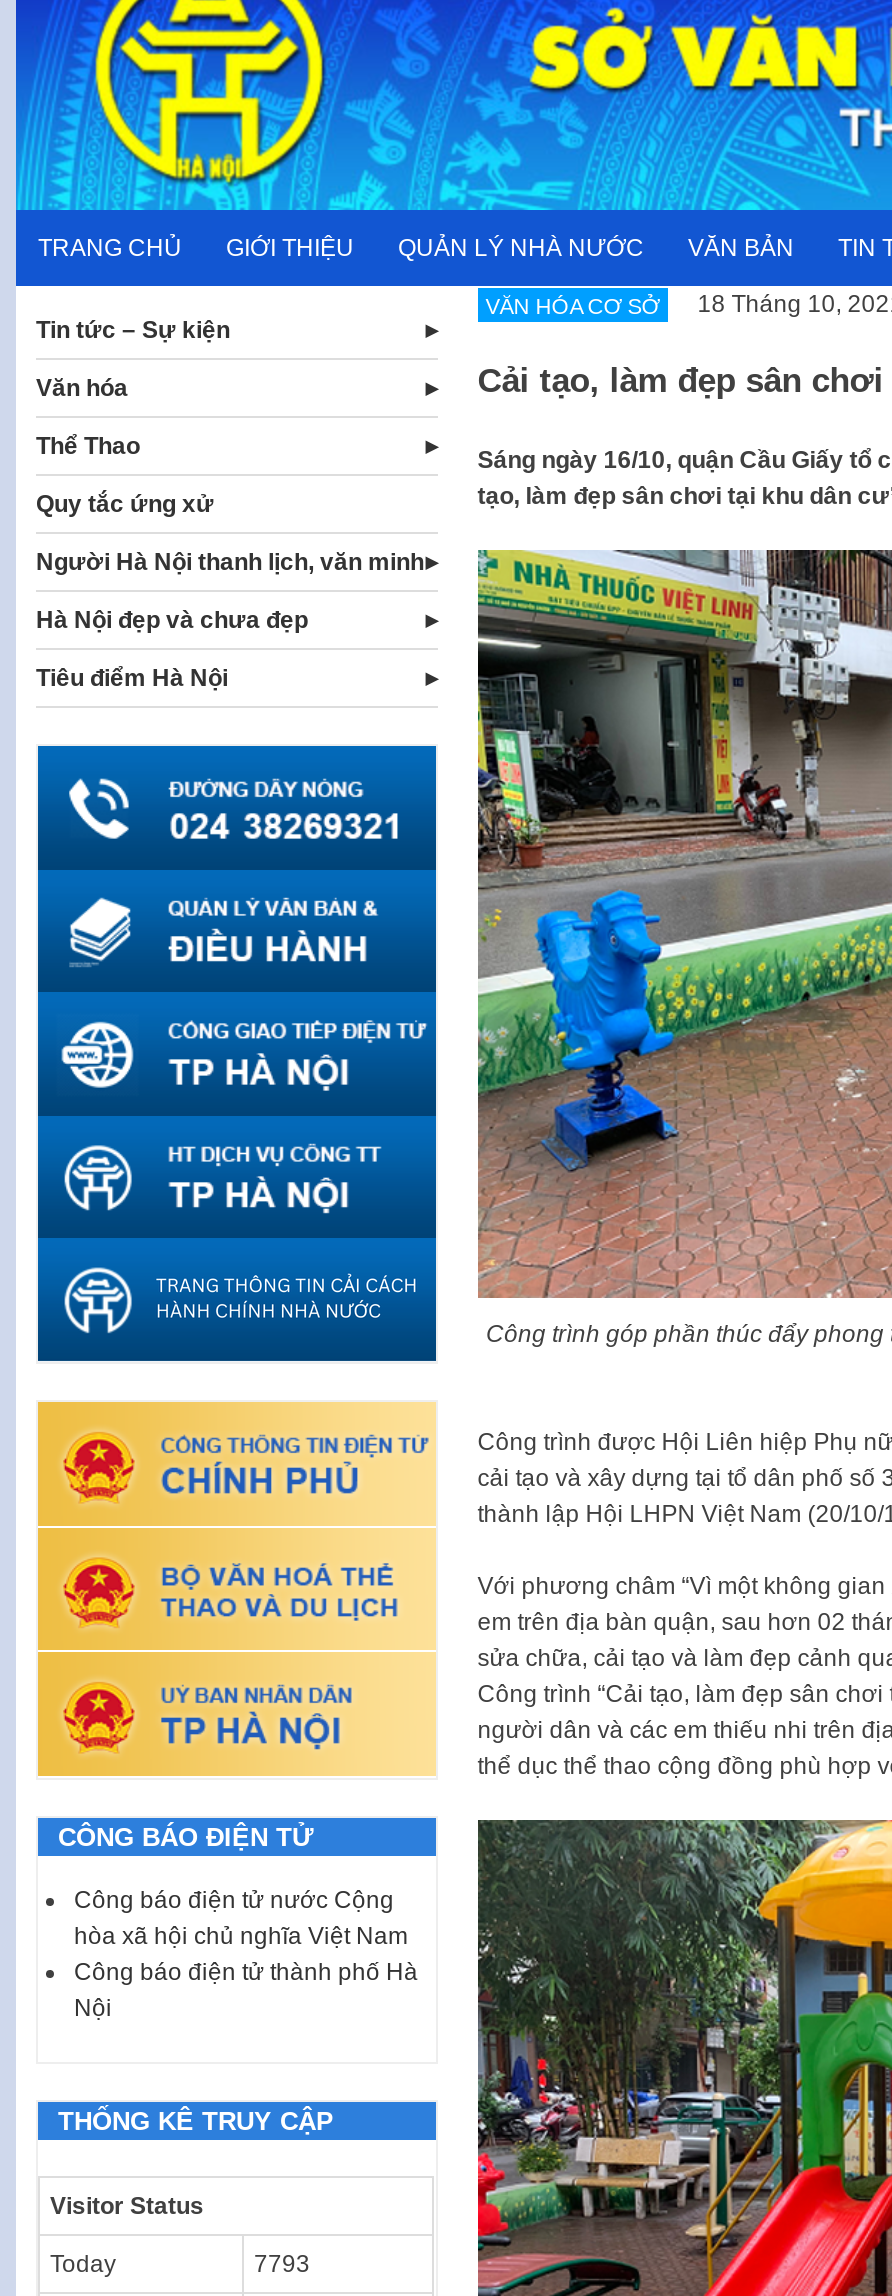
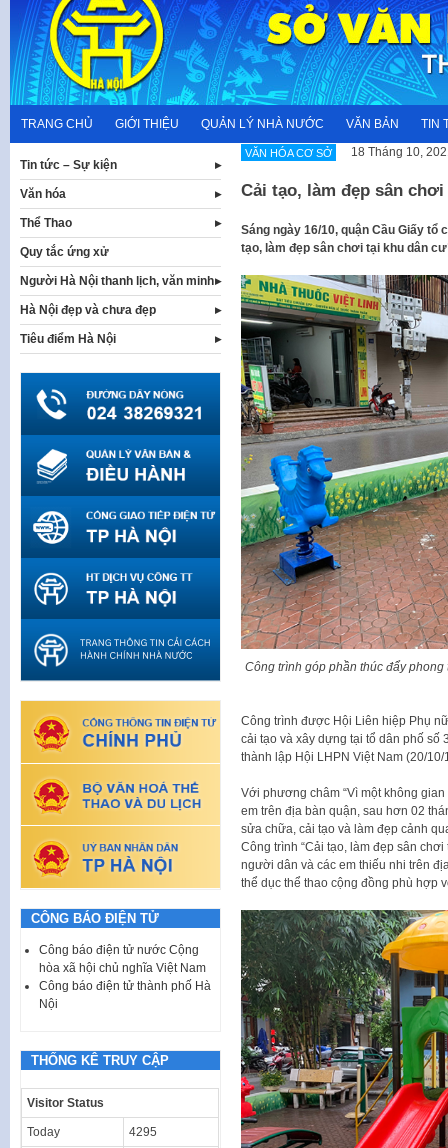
[254,2250,310,2278] 7793 -> [129,1125,157,1139] 4295

